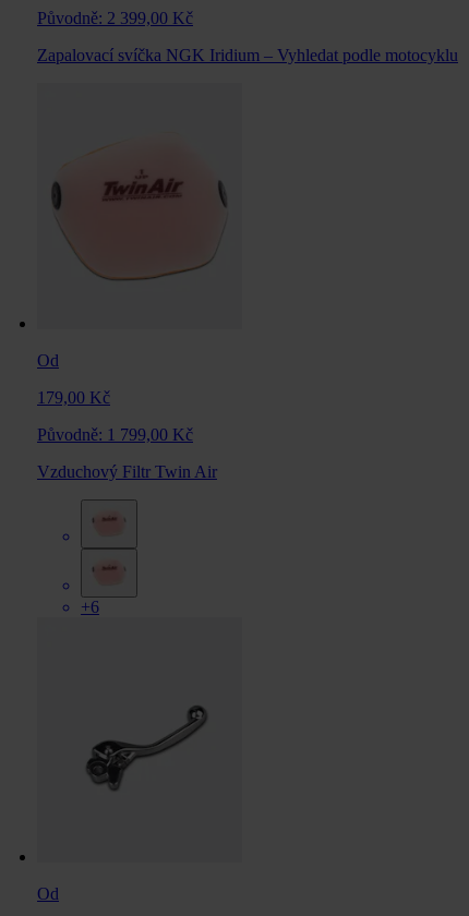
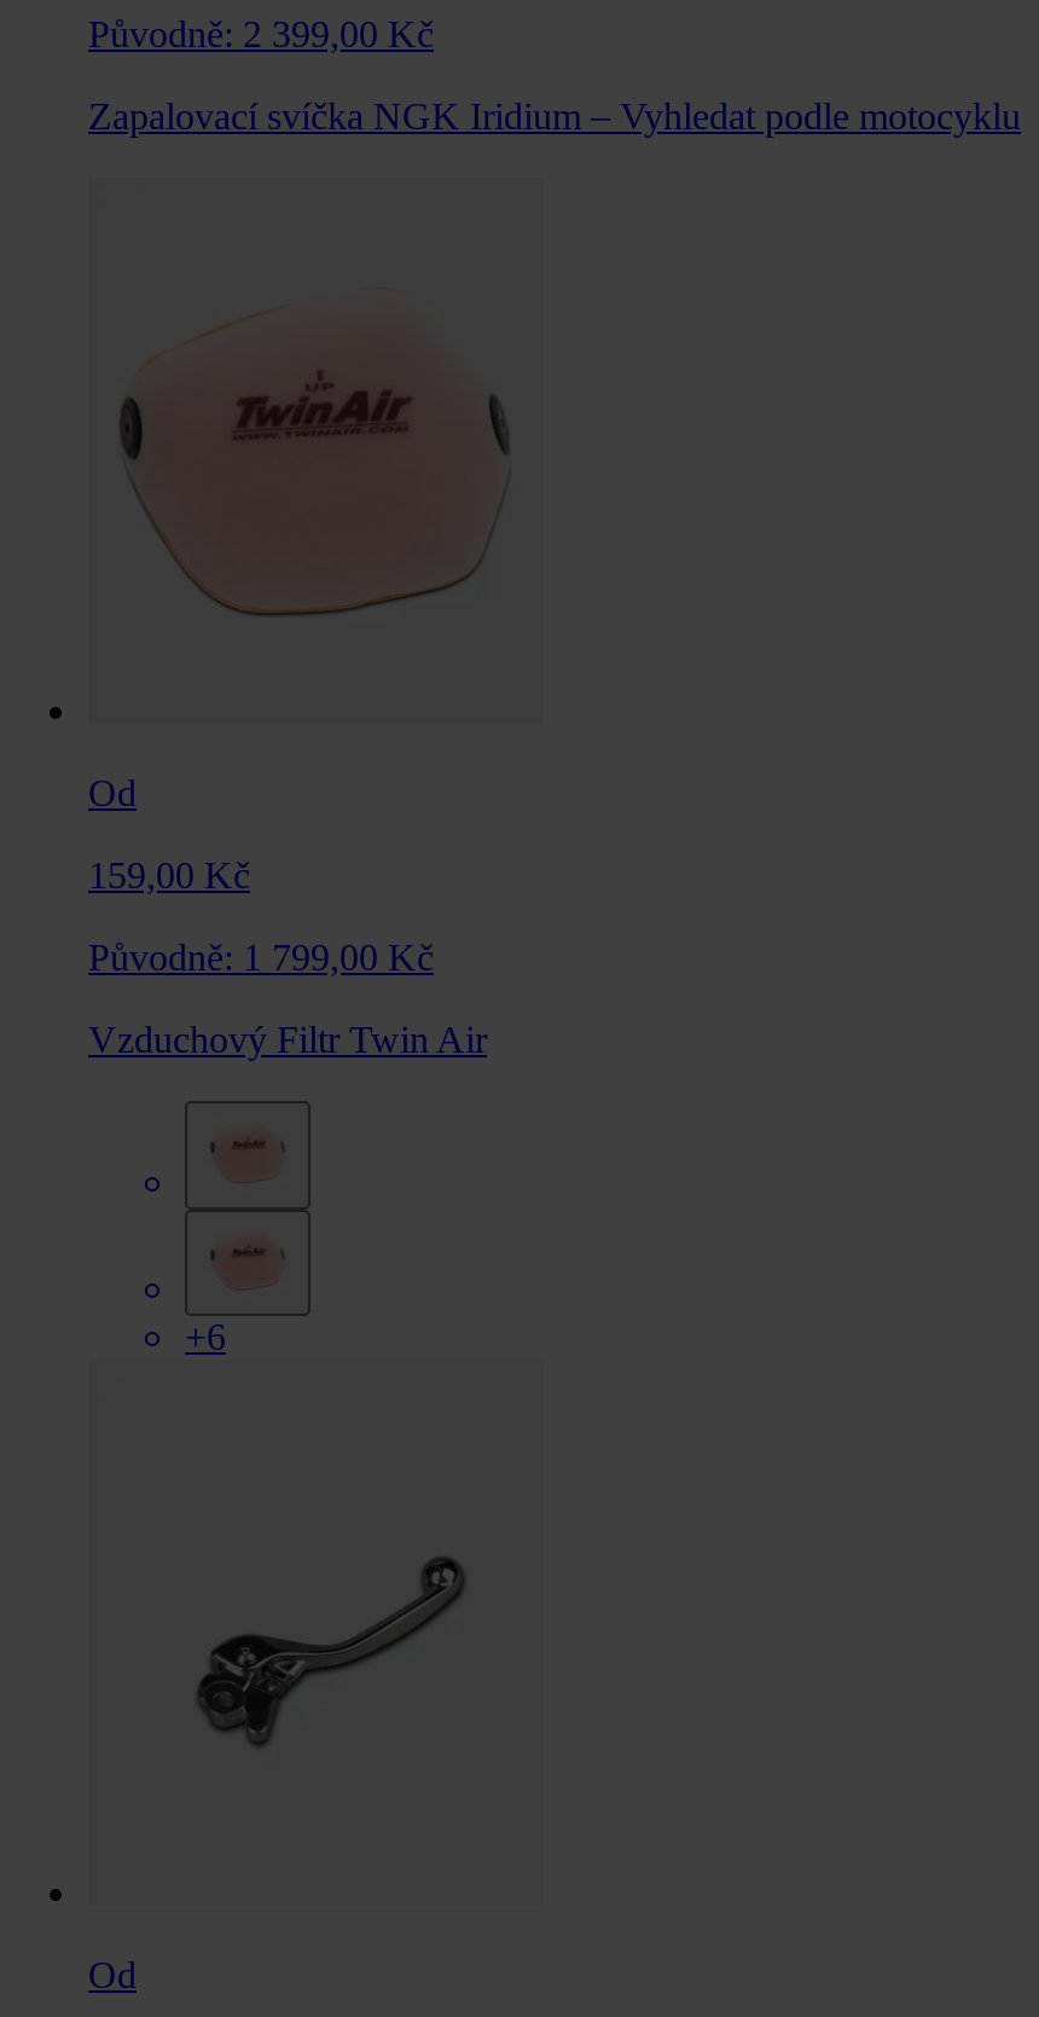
[37,388,110,407] 179,00 Kč -> [88,853,250,895] 159,00 Kč

